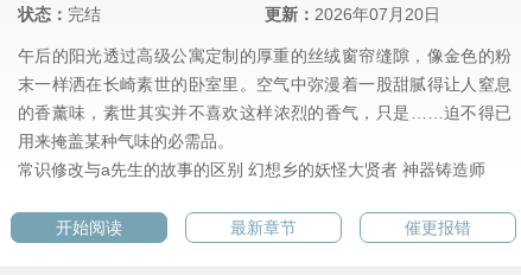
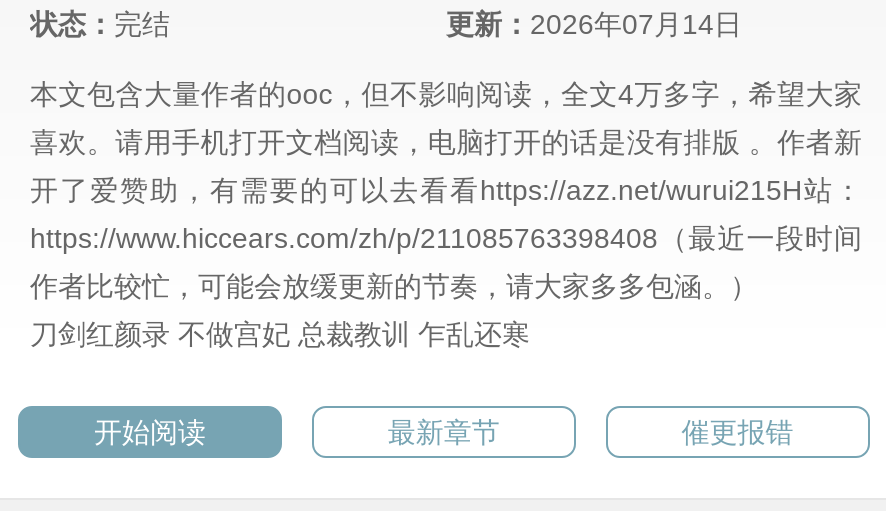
[18,5,512,180] 更新：2026年07月20日 | 午后的阳光透过高级公寓定制的厚重的丝绒窗帘缝隙，像金色的粉 | 末一样洒在长崎素世的卧室里。空气中弥漫着一股甜腻得让人窒息 | 的香薰味，素世其实并不喜欢这样浓烈的香气，只是……迫不得已 | 用来掩盖某种气味的必需品。 | 常识修改与a先生的故事的区别 幻想乡的妖怪大贤者 神器铸造师 -> [30,9,862,351] 更新：2026年07月14日 | 本文包含大量作者的ooc，但不影响阅读，全文4万多字，希望大家 | 喜欢。请用手机打开文档阅读，电脑打开的话是没有排版 。作者新 | 开了爱赞助，有需要的可以去看看https://azz.net/wurui215H站： | https://www.hiccears.com/zh/p/211085763398408（最近一段时间 | 作者比较忙，可能会放缓更新的节奏，请大家多多包涵。） | 刀剑红颜录 不做宫妃 总裁教训 乍乱还寒

